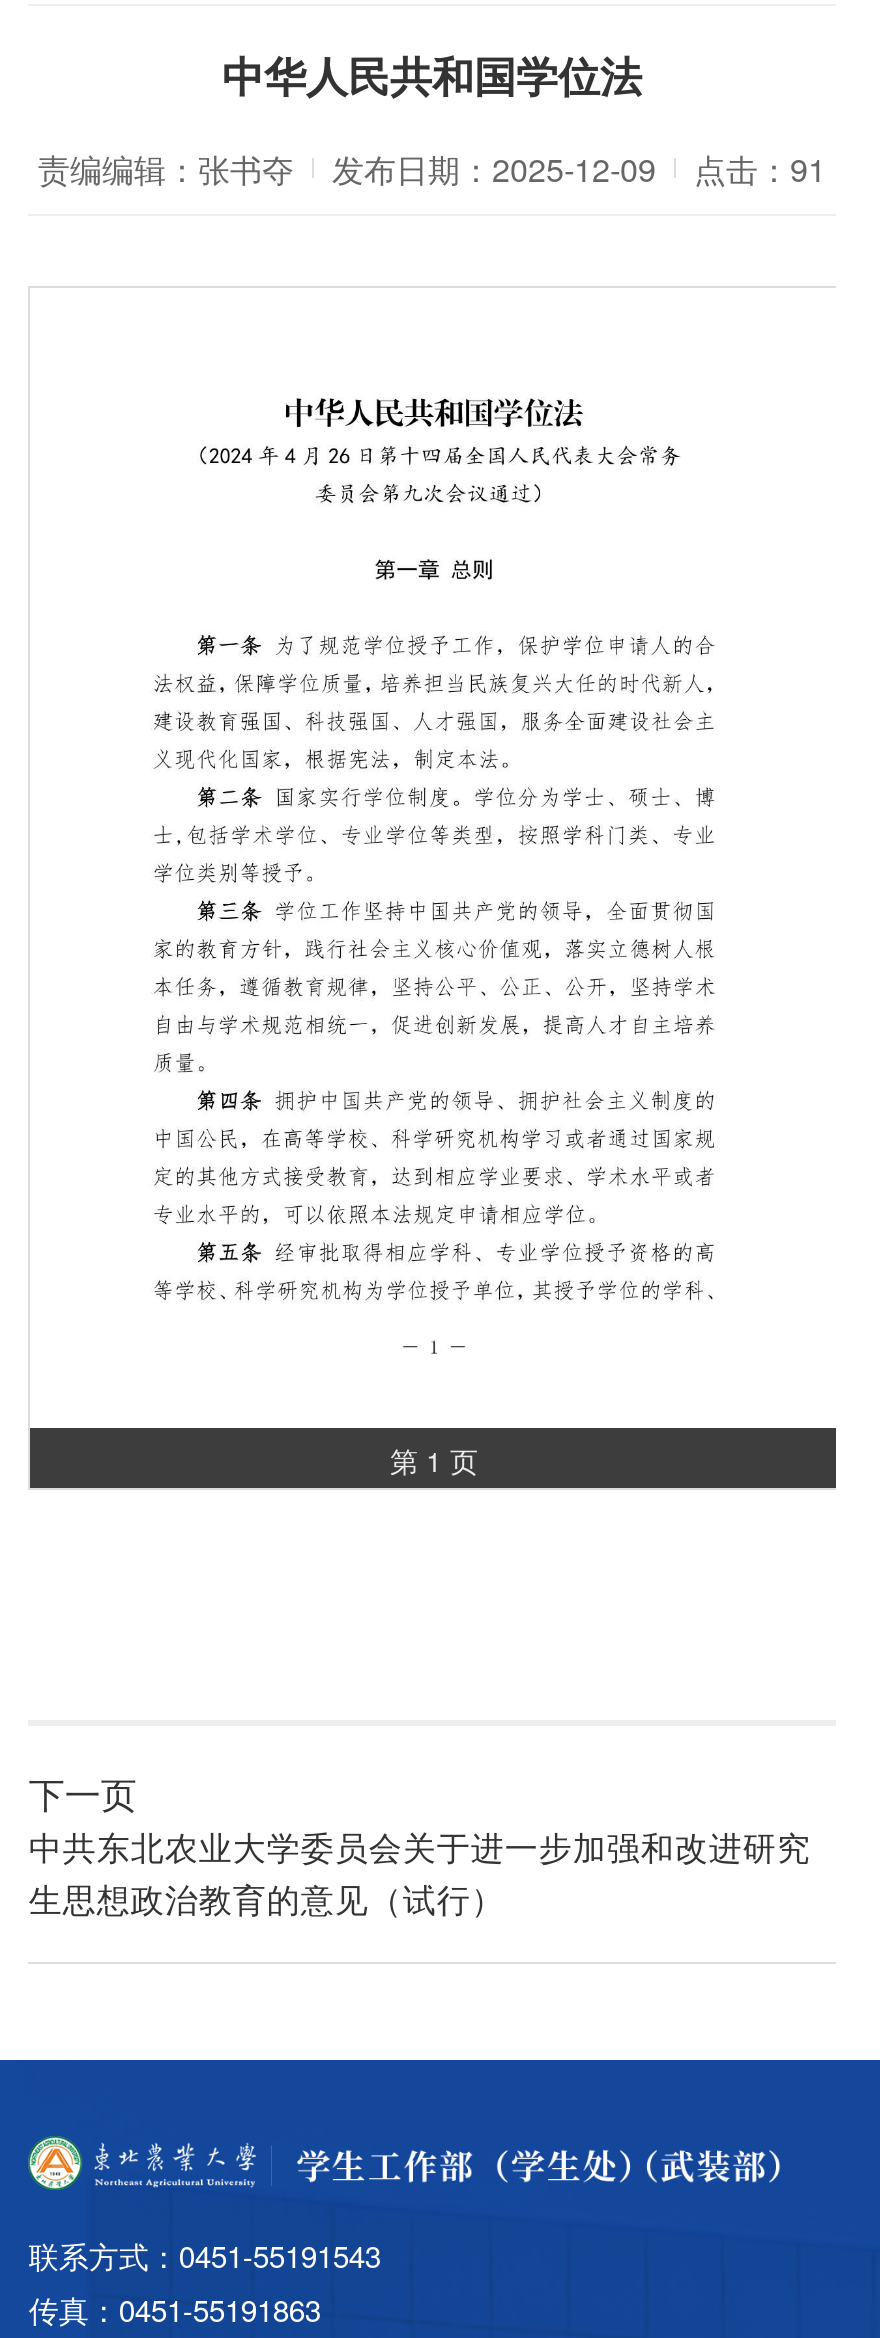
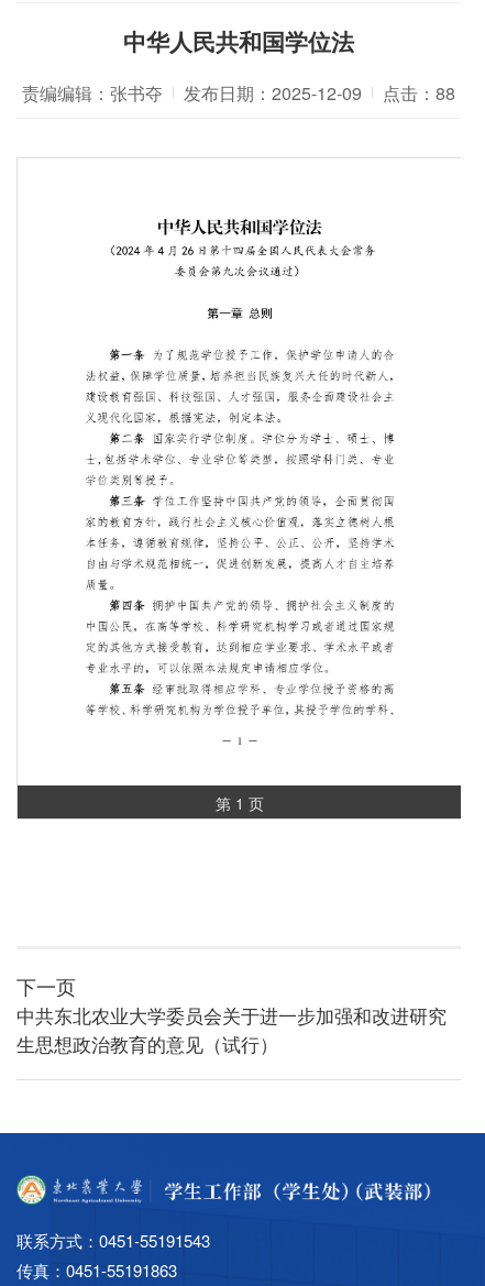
[38,143,826,191] 责编编辑：张书夺 发布日期：2025-12-09 点击：91 -> [22,79,455,105] 责编编辑：张书夺 发布日期：2025-12-09 点击：88

